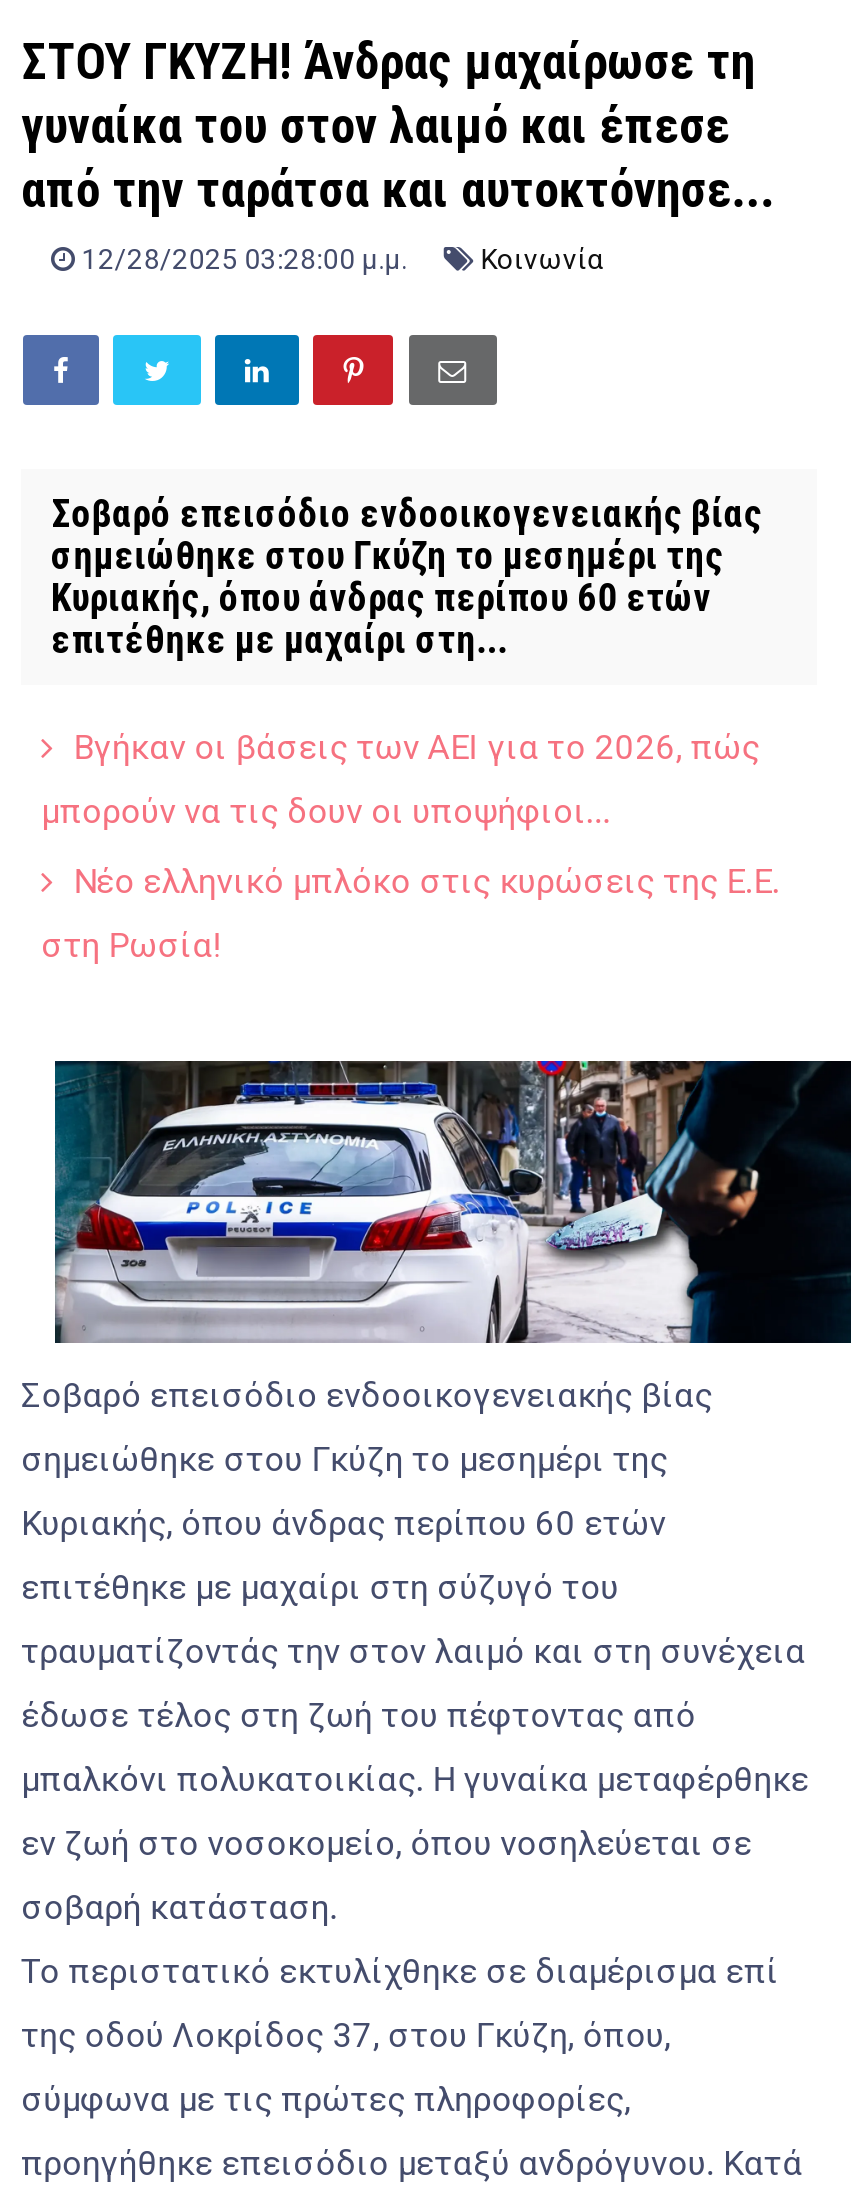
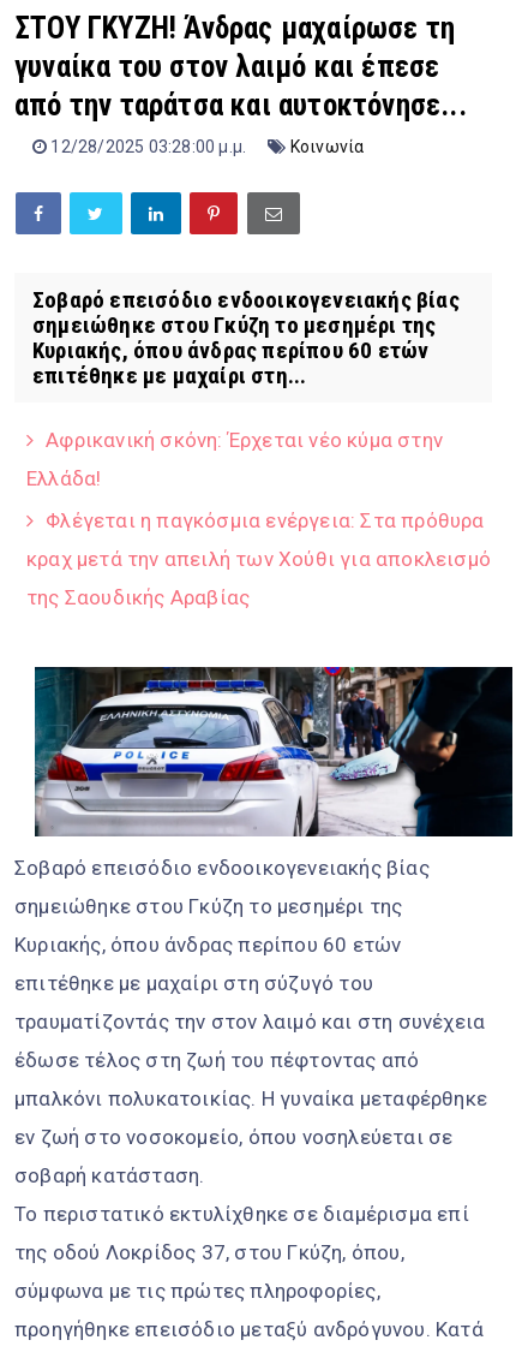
[41,727,780,965] Βγήκαν οι βάσεις των ΑΕΙ για το 2026, πώς | μπορούν να τις δουν οι υποψήφιοι... | Νέο ελληνικό μπλόκο στις κυρώσεις της Ε.Ε. | στη Ρωσία! -> [26,428,491,609] Αφρικανική σκόνη: Έρχεται νέο κύμα στην | Ελλάδα! | Φλέγεται η παγκόσμια ενέργεια: Στα πρόθυρα | κραχ μετά την απειλή των Χούθι για αποκλεισμό | της Σαουδικής Αραβίας

